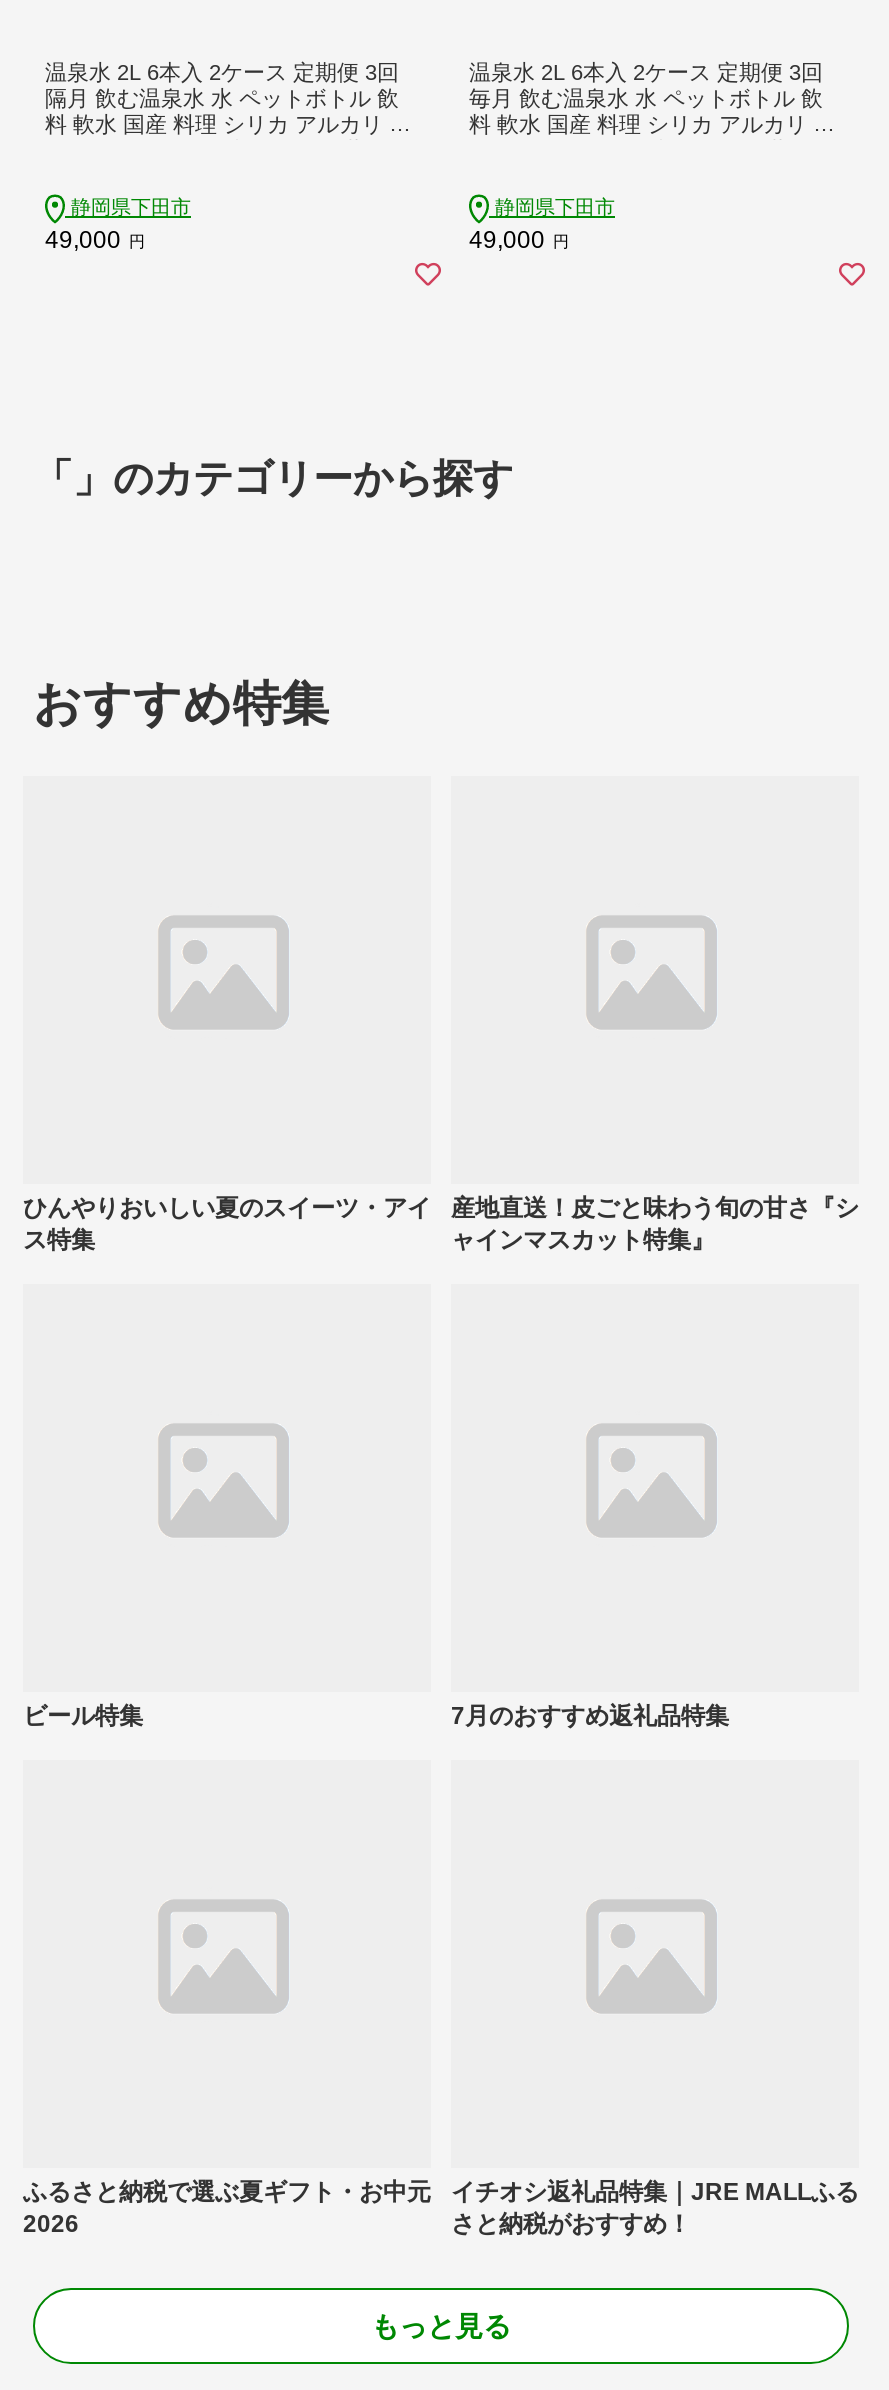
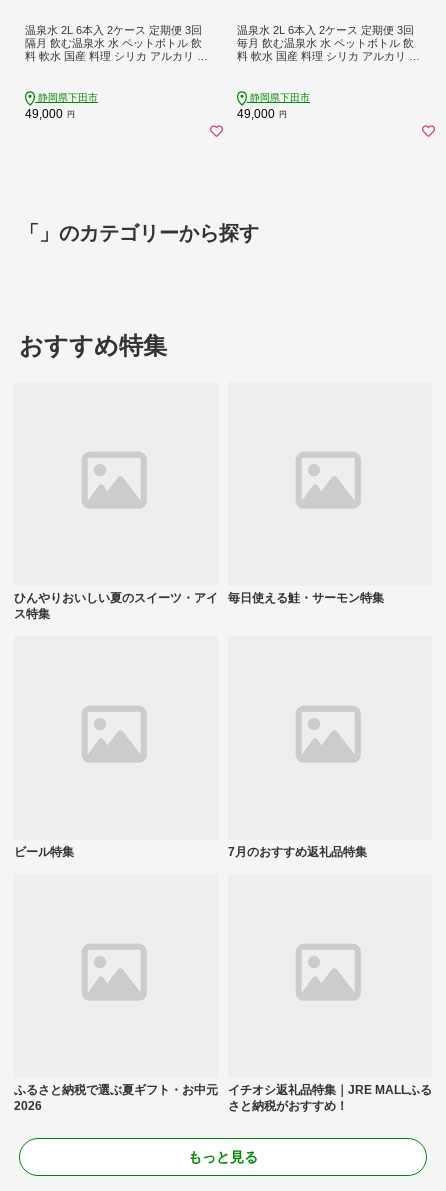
[451,1193,859,1253] 産地直送！皮ごと味わう旬の甘さ『シ | ャインマスカット特集』 -> [228,591,384,605] 毎日使える鮭・サーモン特集

